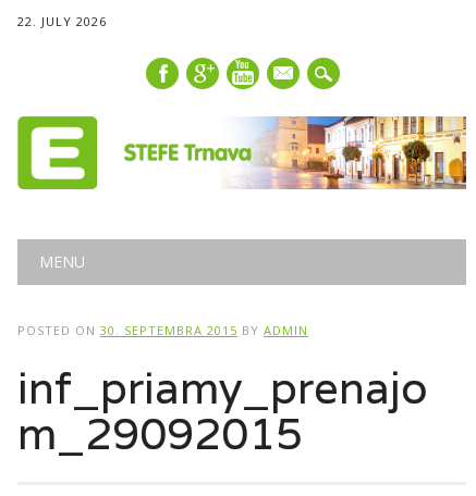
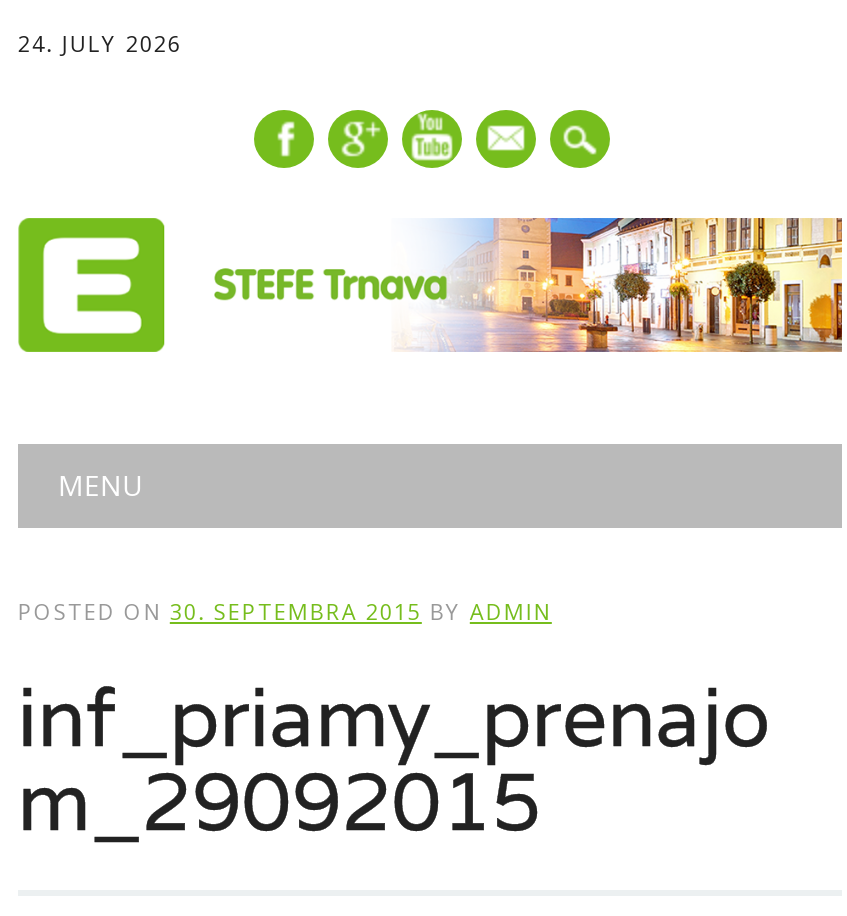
[17,13,107,29] 22. JULY 2026 -> [18,28,182,58] 24. JULY 2026

